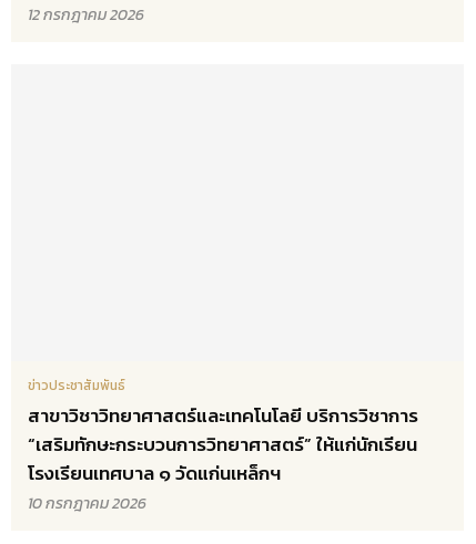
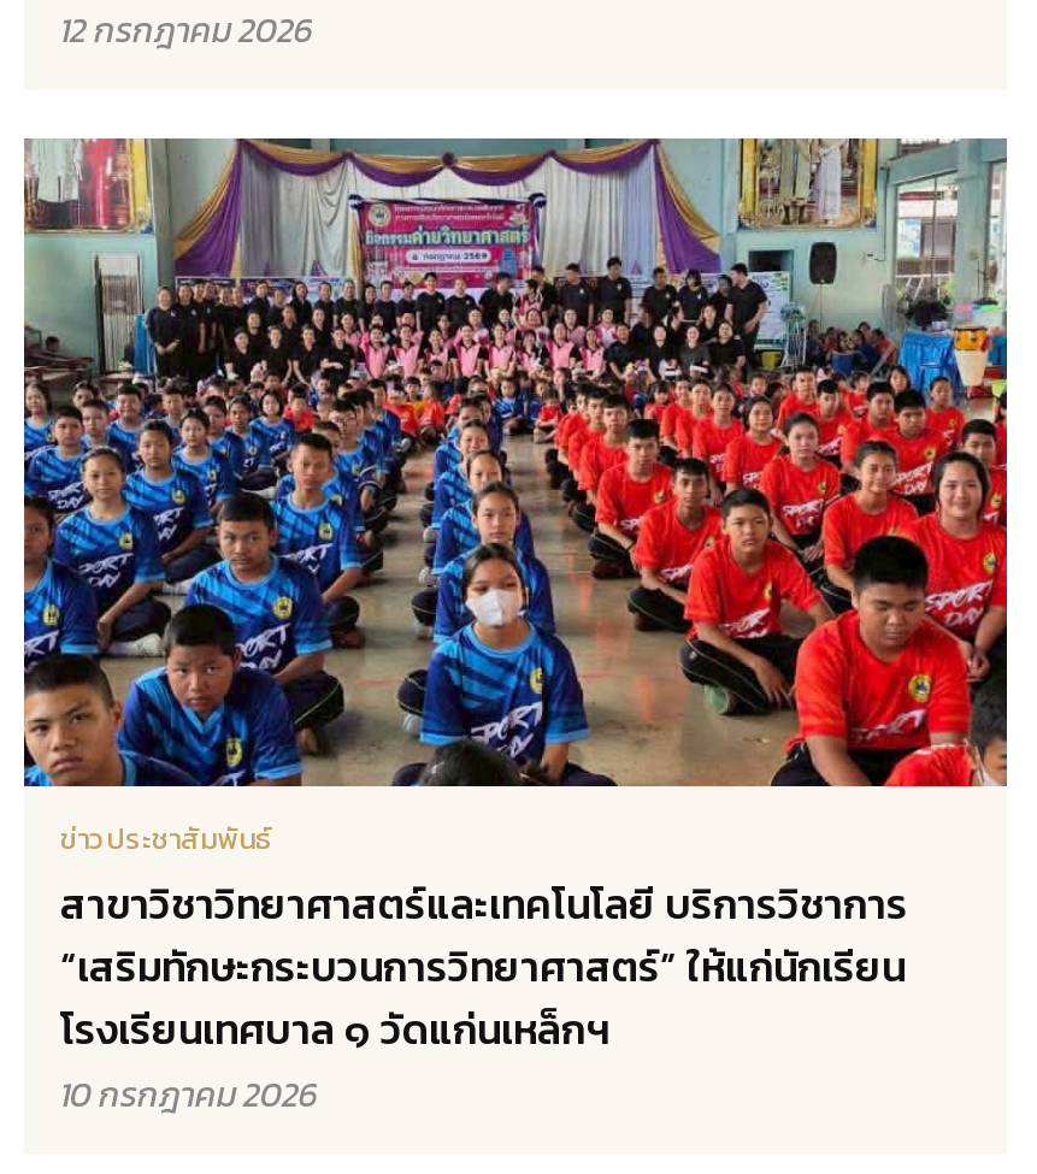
none -> [22,135,1009,790] [image]

